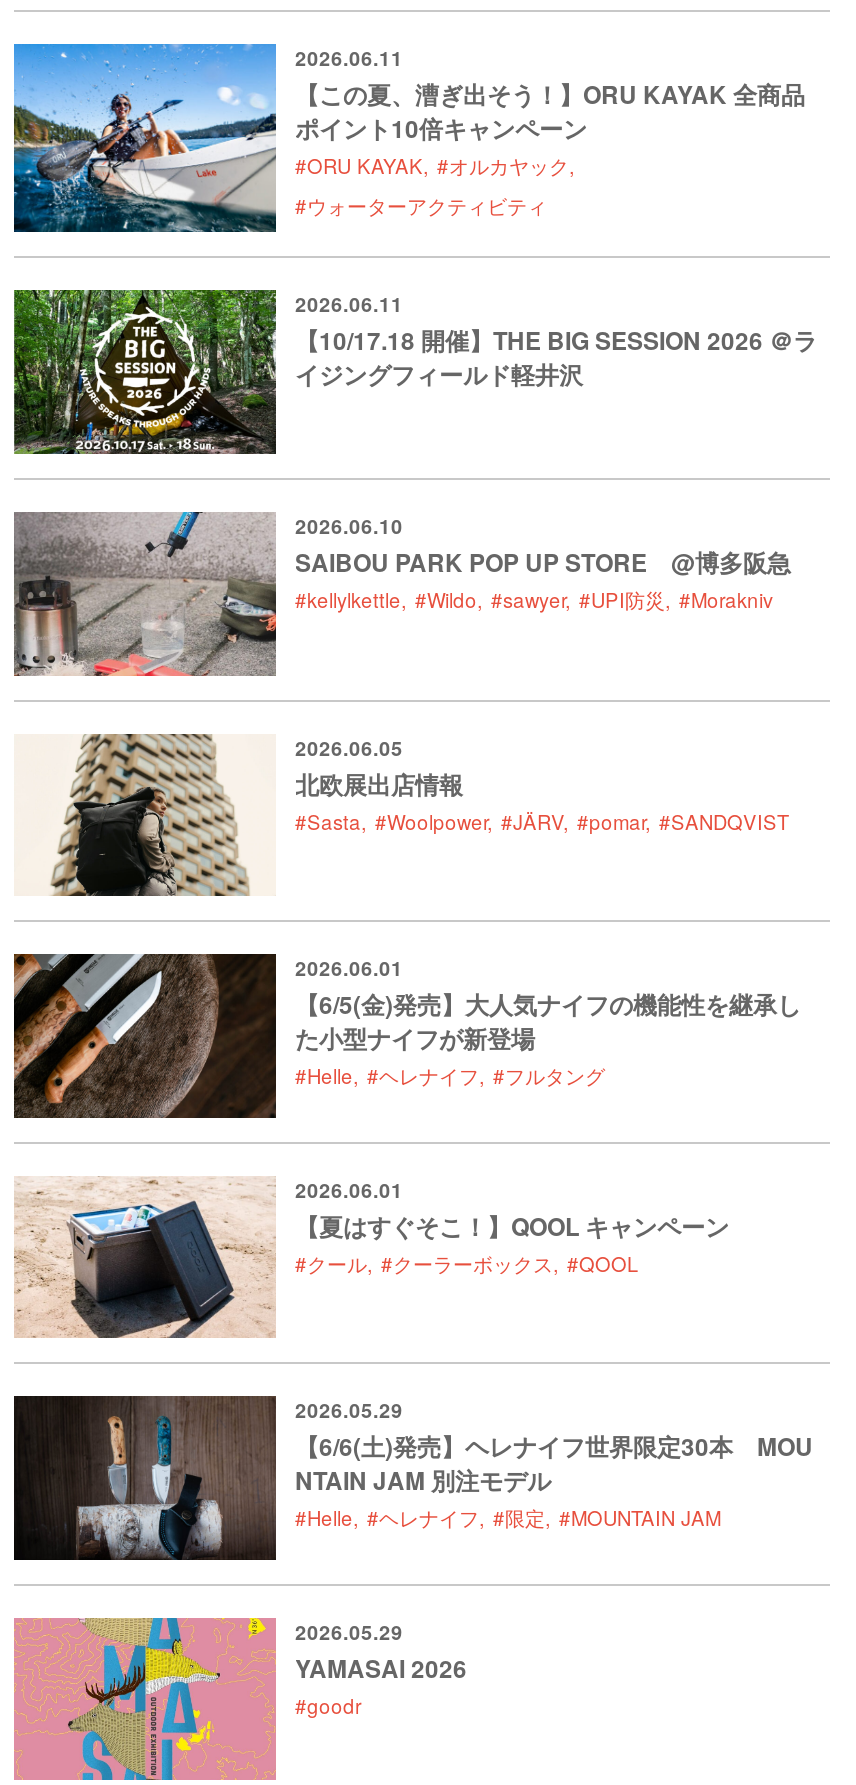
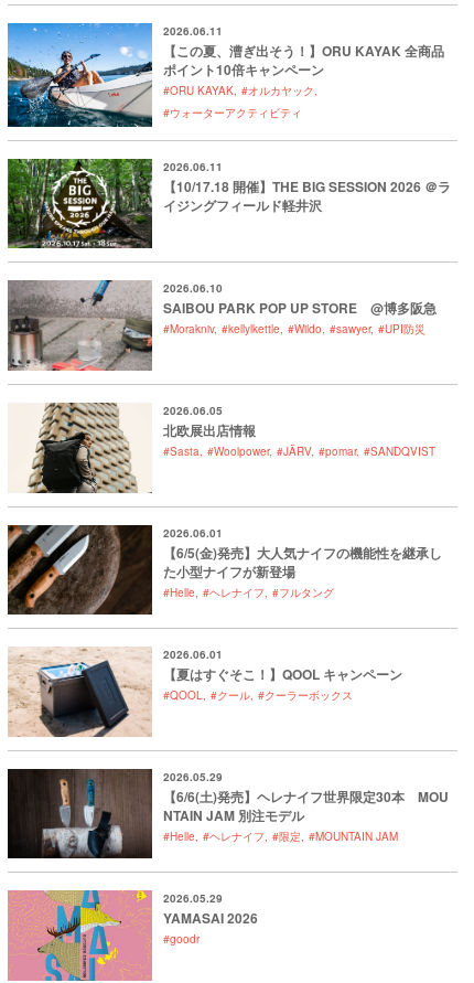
[295,586,773,614] #kellylkettle #Wildo #sawyer #UPI防災 #Morakniv -> [163,321,425,337] #Morakniv #kellylkettle #Wildo #sawyer #UPI防災
[295,1249,639,1277] #クール #クーラーボックス #QOOL -> [163,687,352,703] #QOOL #クール #クーラーボックス

